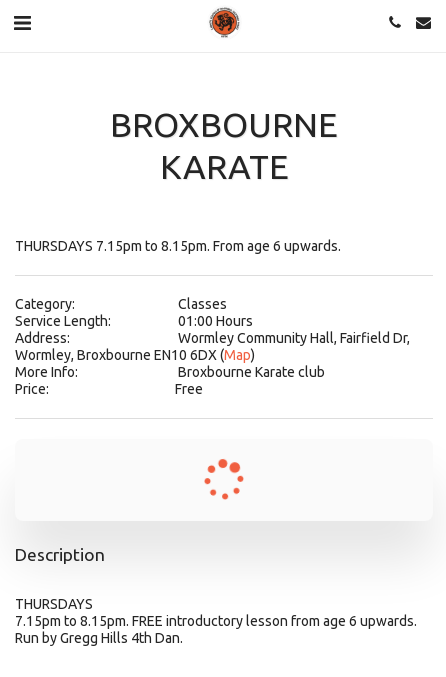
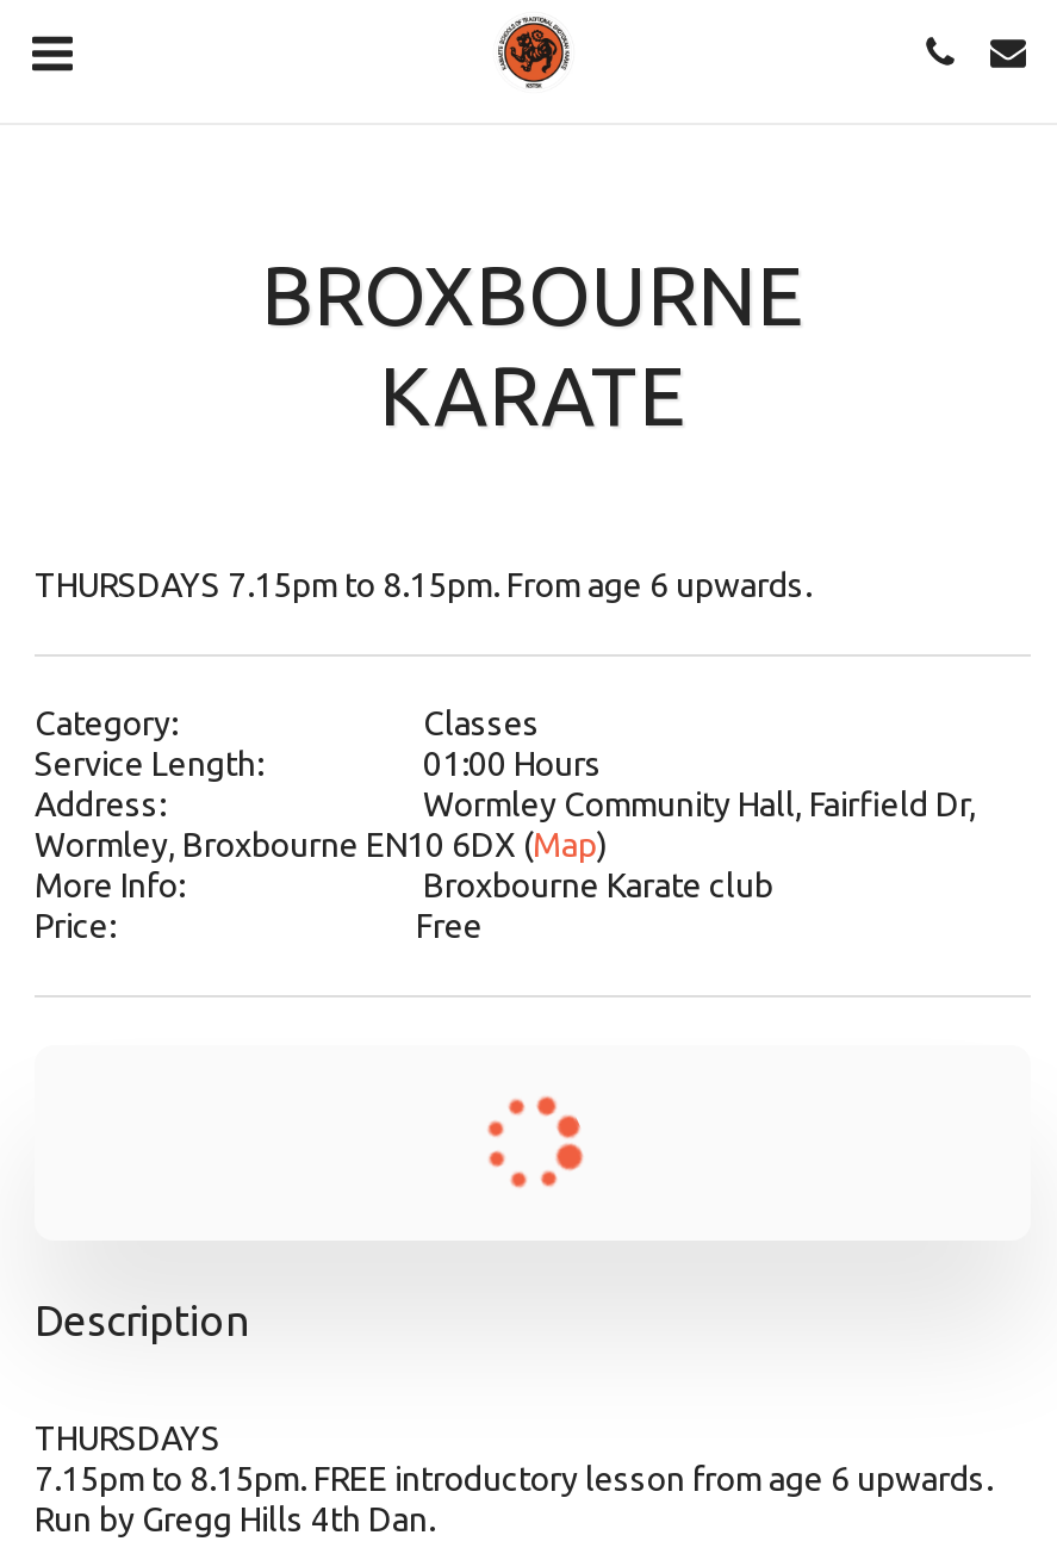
[203,458,245,500] [image] -> [485,1093,585,1191] [image]

